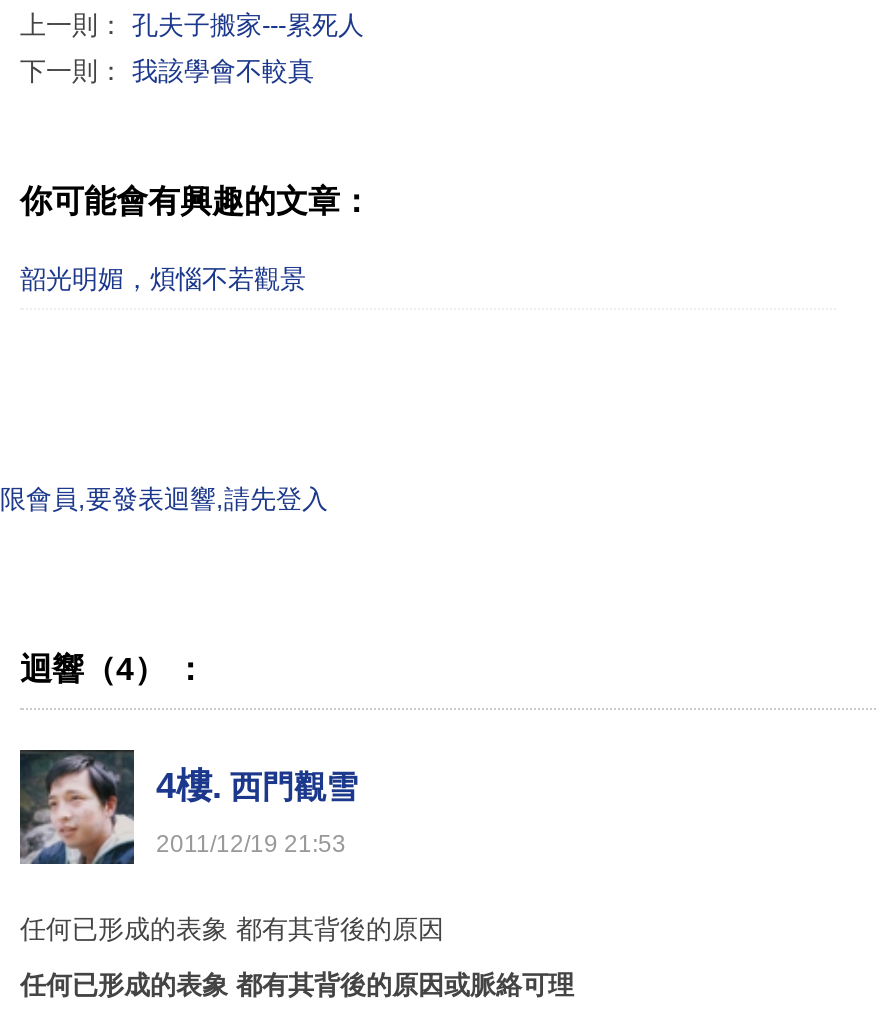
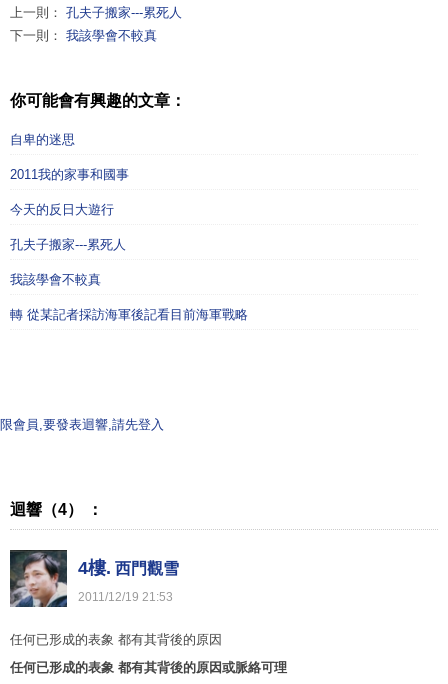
[20,264,306,294] 韶光明媚，煩惱不若觀景 -> [10,132,248,322] 自卑的迷思 | 2011我的家事和國事 | 今天的反日大遊行 | 孔夫子搬家---累死人 | 我該學會不較真 | 轉 從某記者採訪海軍後記看目前海軍戰略

